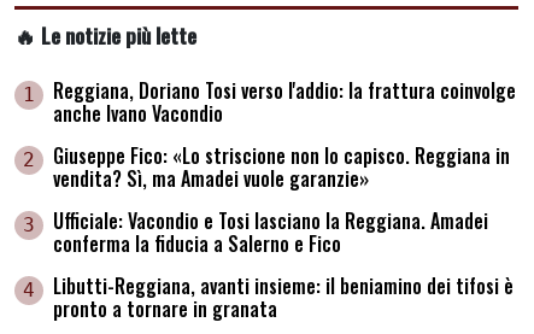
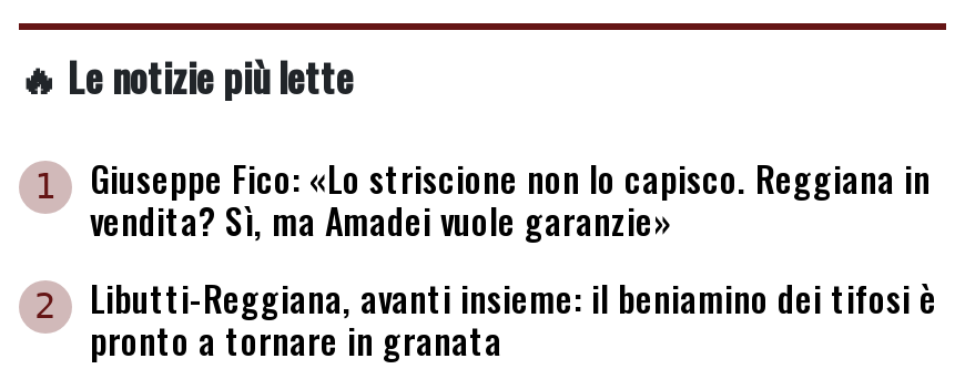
[23,76,516,171] Reggiana, Doriano Tosi verso l'addio: la frattura coinvolge | anche Ivano Vacondio | 2 -> none
[23,206,488,301] 3 | Ufficiale: Vacondio e Tosi lasciano la Reggiana. Amadei | conferma la fiducia a Salerno e Fico | 4 -> [34,285,57,327] 2

